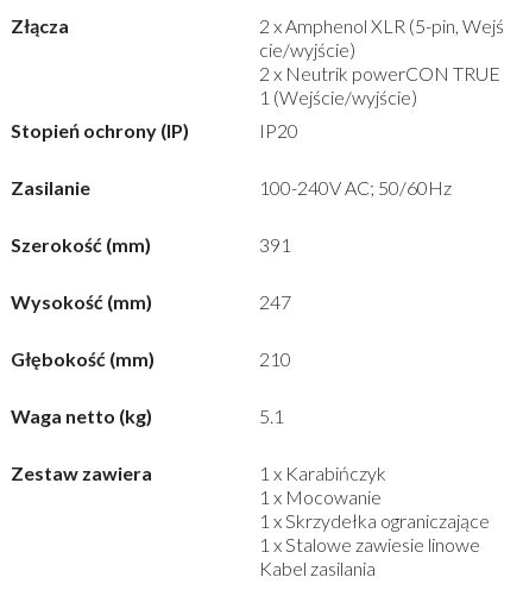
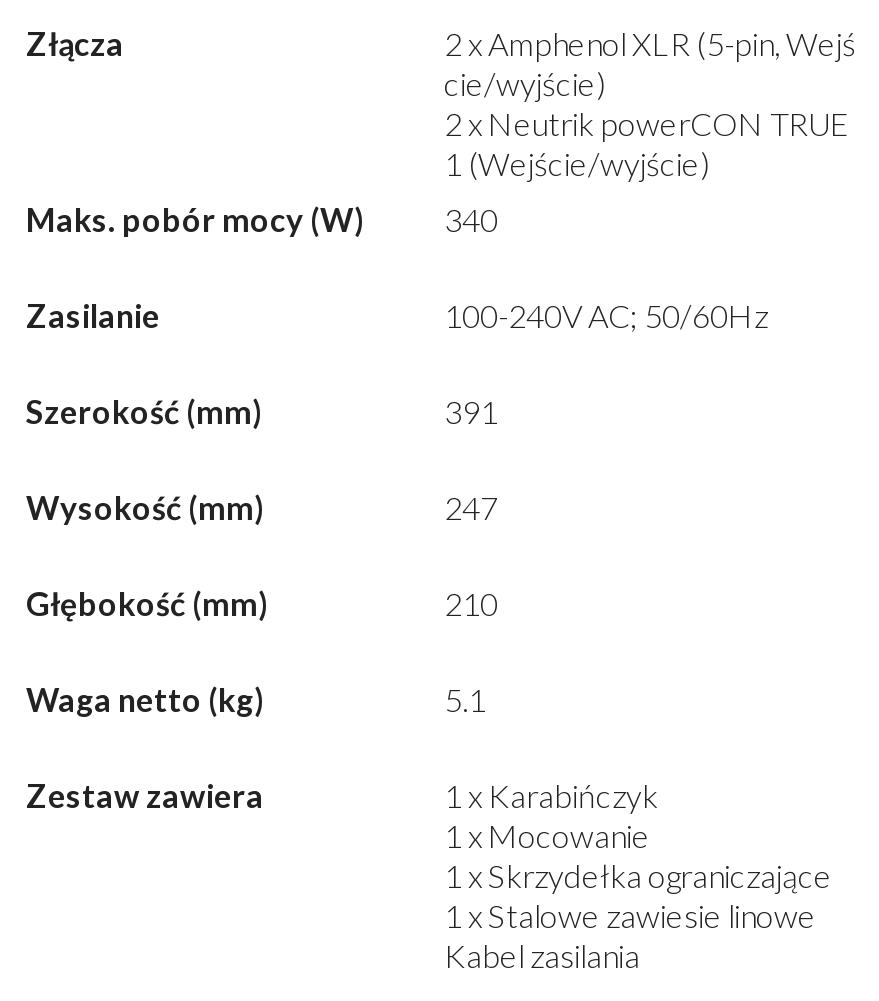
[11,119,298,141] Stopień ochrony (IP) | IP20 -> [26,200,498,238] Maks. pobór mocy (W) | 340

